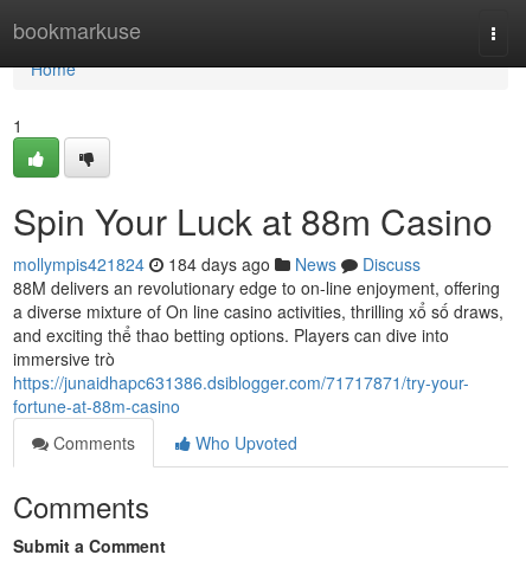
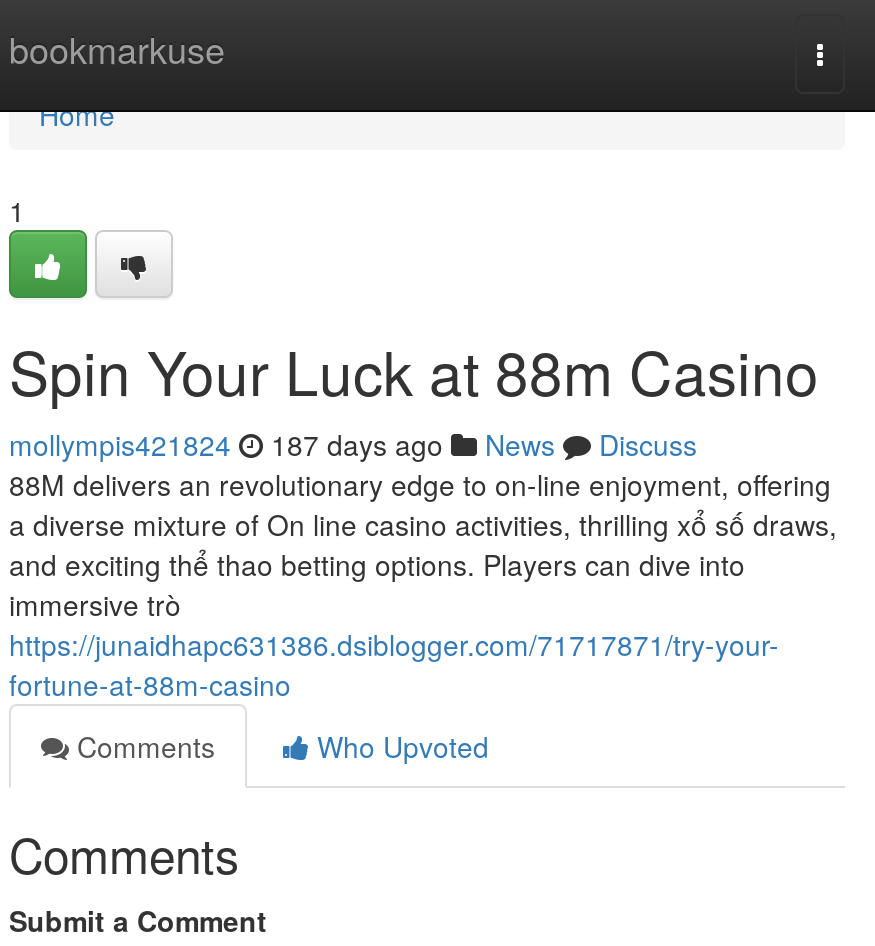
[13,252,421,276] mollympis421824 184 days ago News Discuss -> [9,424,697,464] mollympis421824 187 days ago News Discuss

